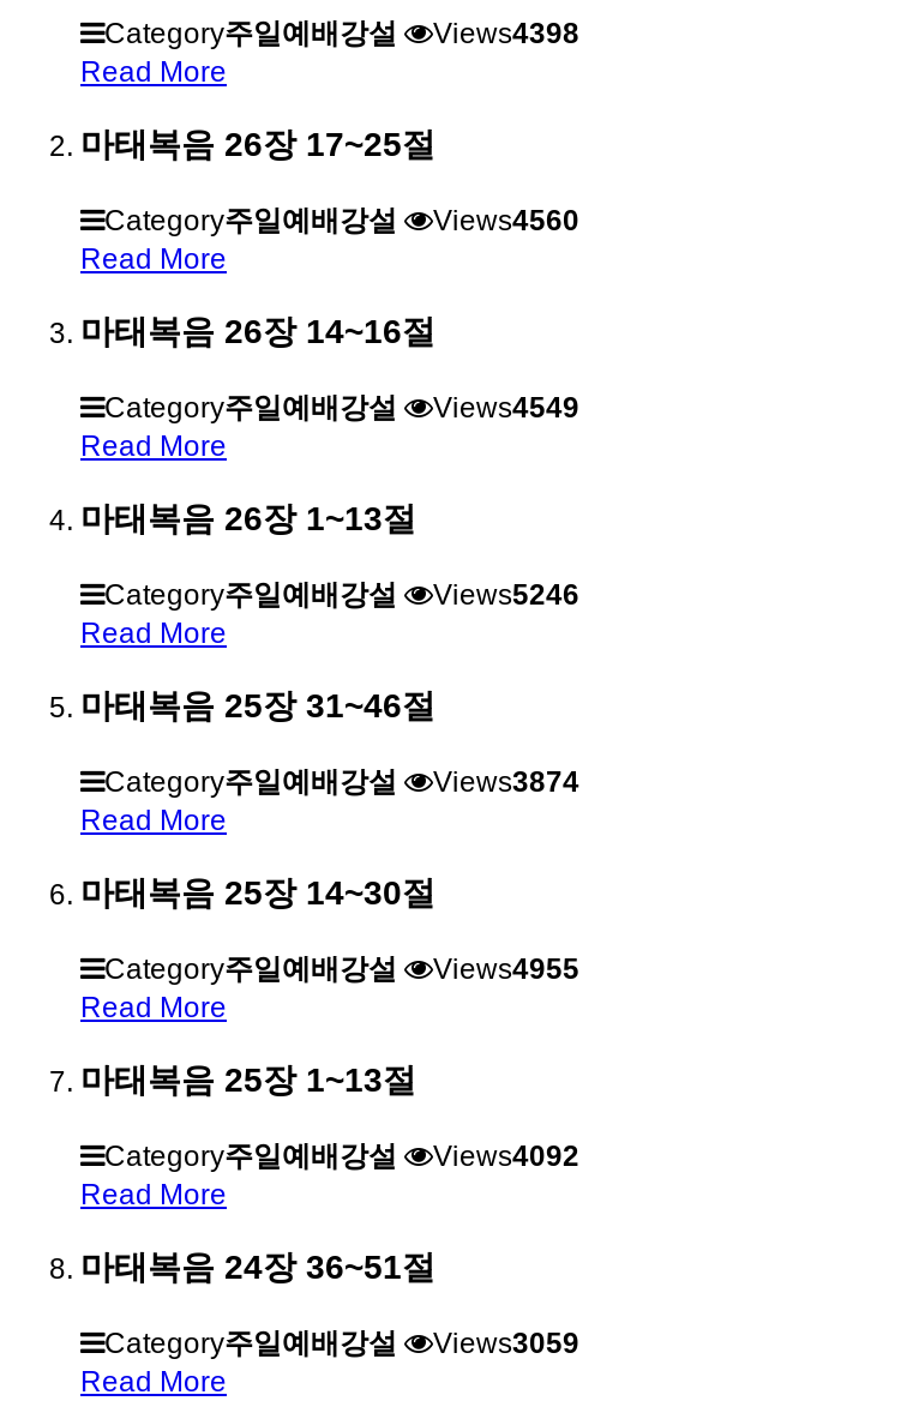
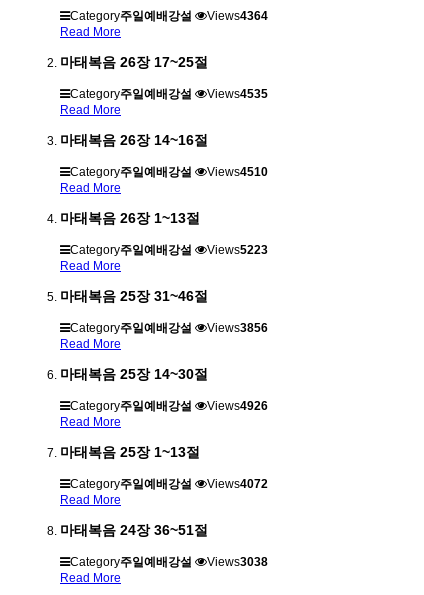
[433,16,579,50] Views4398 -> [207,9,268,23] Views4364
[433,203,579,237] Views4560 -> [207,87,268,101] Views4535
[433,391,579,424] Views4549 -> [207,165,268,179] Views4510
[433,578,579,612] Views5246 -> [207,243,268,257] Views5223
[104,765,579,799] Category주일예배강설 Views3874 -> [70,321,268,335] Category주일예배강설 Views3856
[104,952,579,986] Category주일예배강설 Views4955 -> [70,399,268,413] Category주일예배강설 Views4926
[104,1140,579,1173] Category주일예배강설 Views4092 -> [70,477,268,491] Category주일예배강설 Views4072
[104,1327,579,1361] Category주일예배강설 Views3059 -> [70,555,268,569] Category주일예배강설 Views3038

